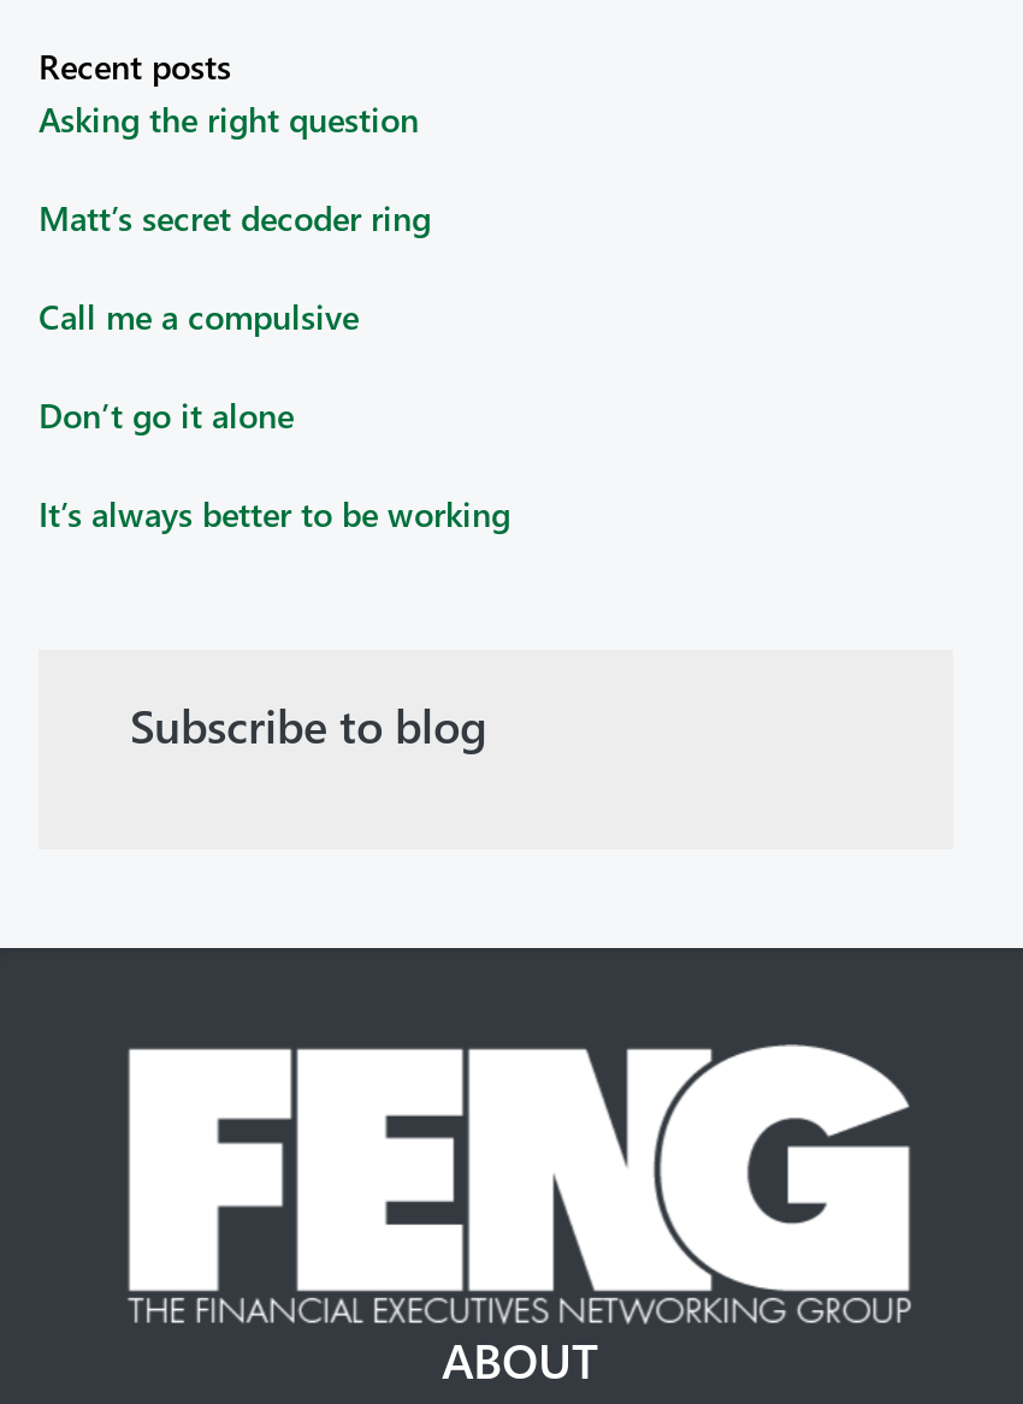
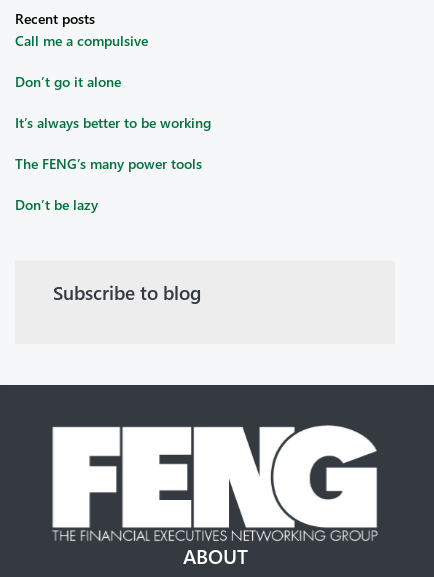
[39,96,431,240] Asking the right question | Matt’s secret decoder ring -> none
moved [39,293,510,536] -> [15,31,211,132]: Call me a compulsive | Don’t go it alone | It’s always better to be working
none -> [15,154,202,214] The FENG’s many power tools | Don’t be lazy

